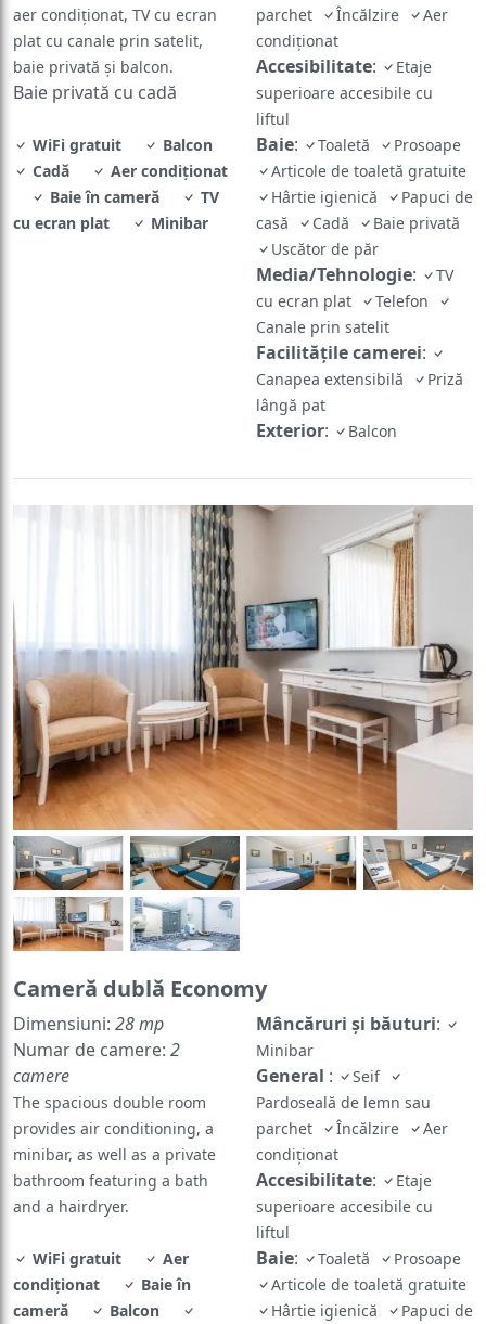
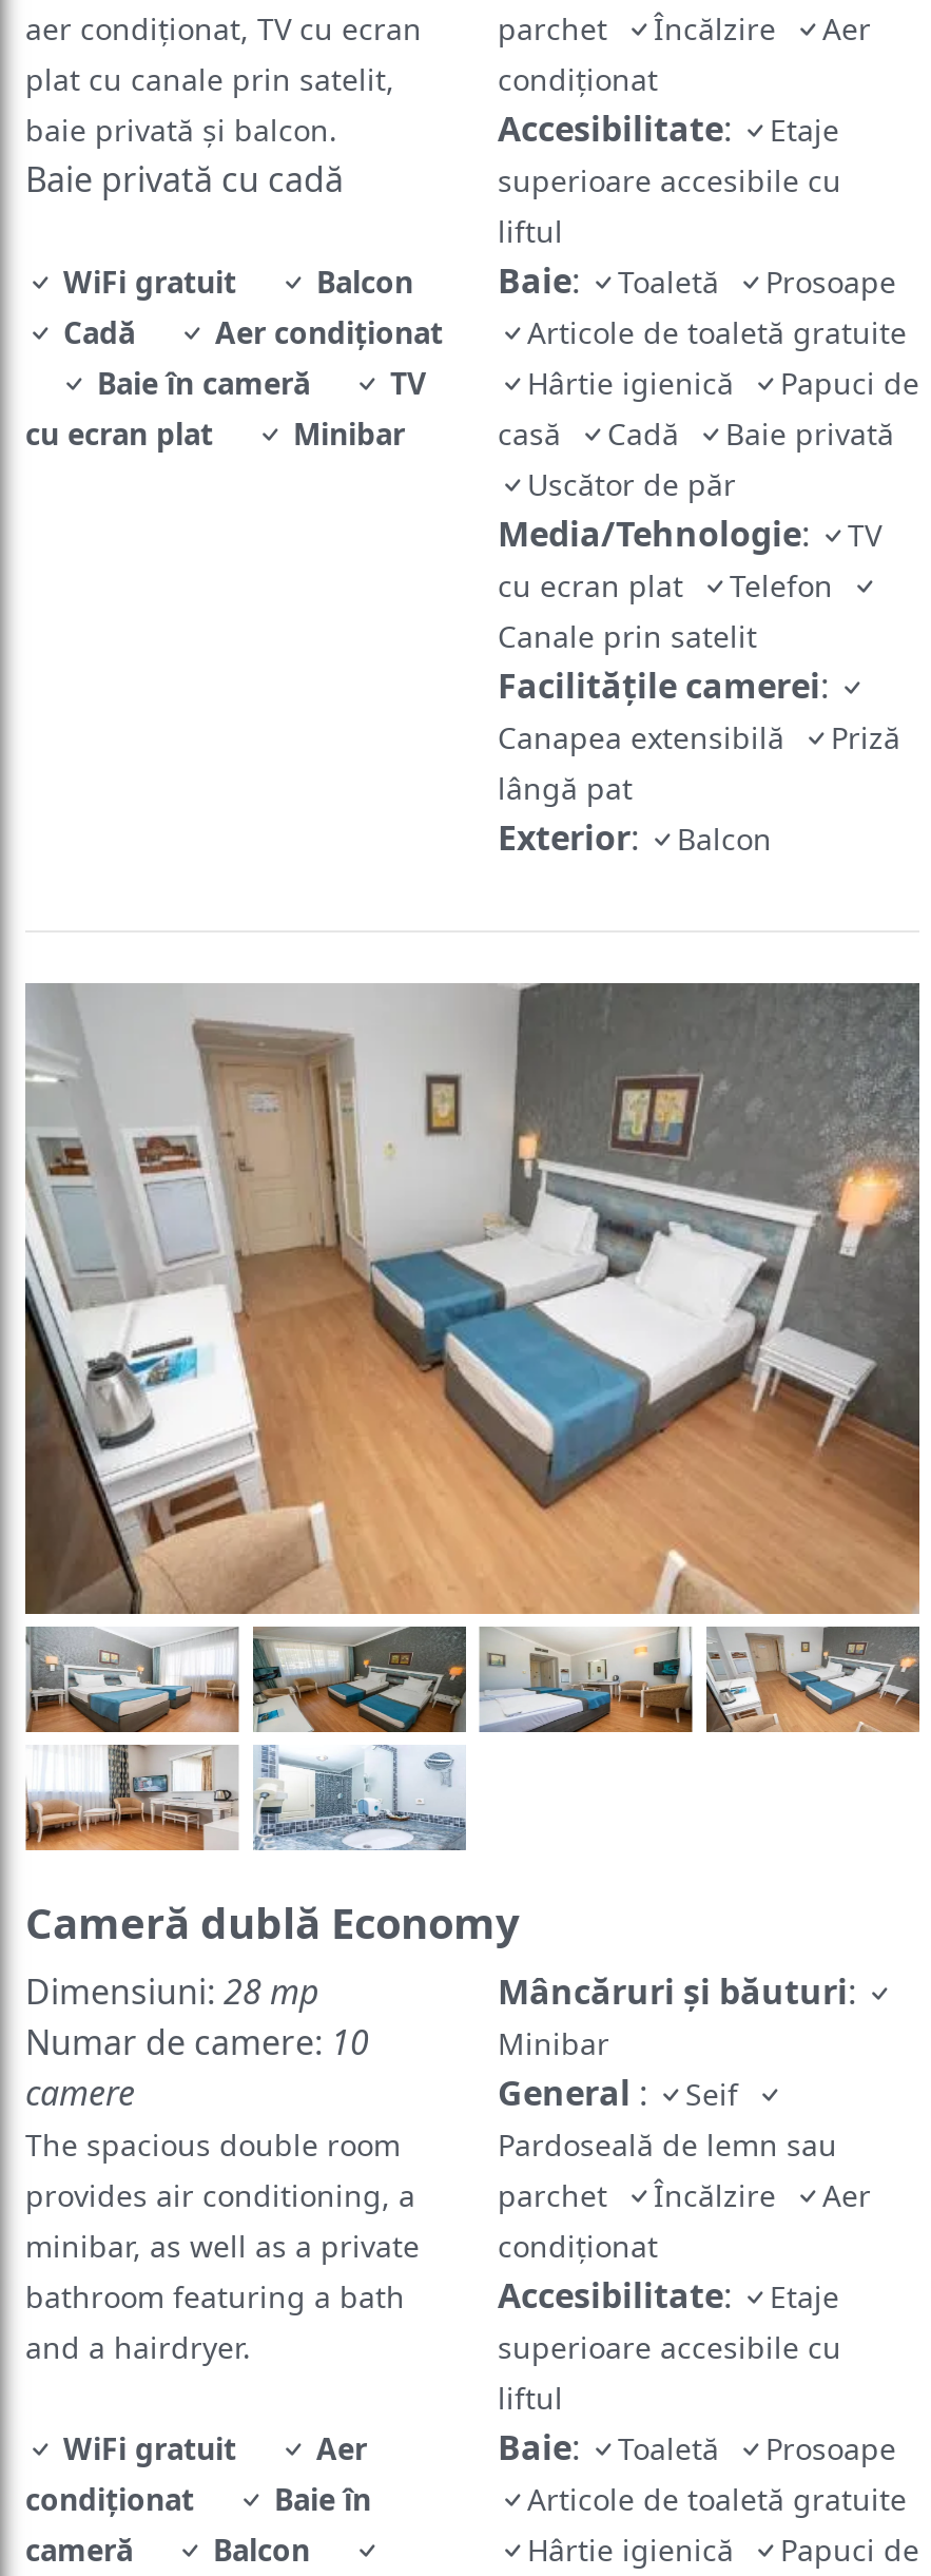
[12,505,473,831] [image] -> [23,981,922,1616] [image]
[13,1038,180,1061] Numar de camere: 2 -> [25,2019,369,2065] Numar de camere: 10

